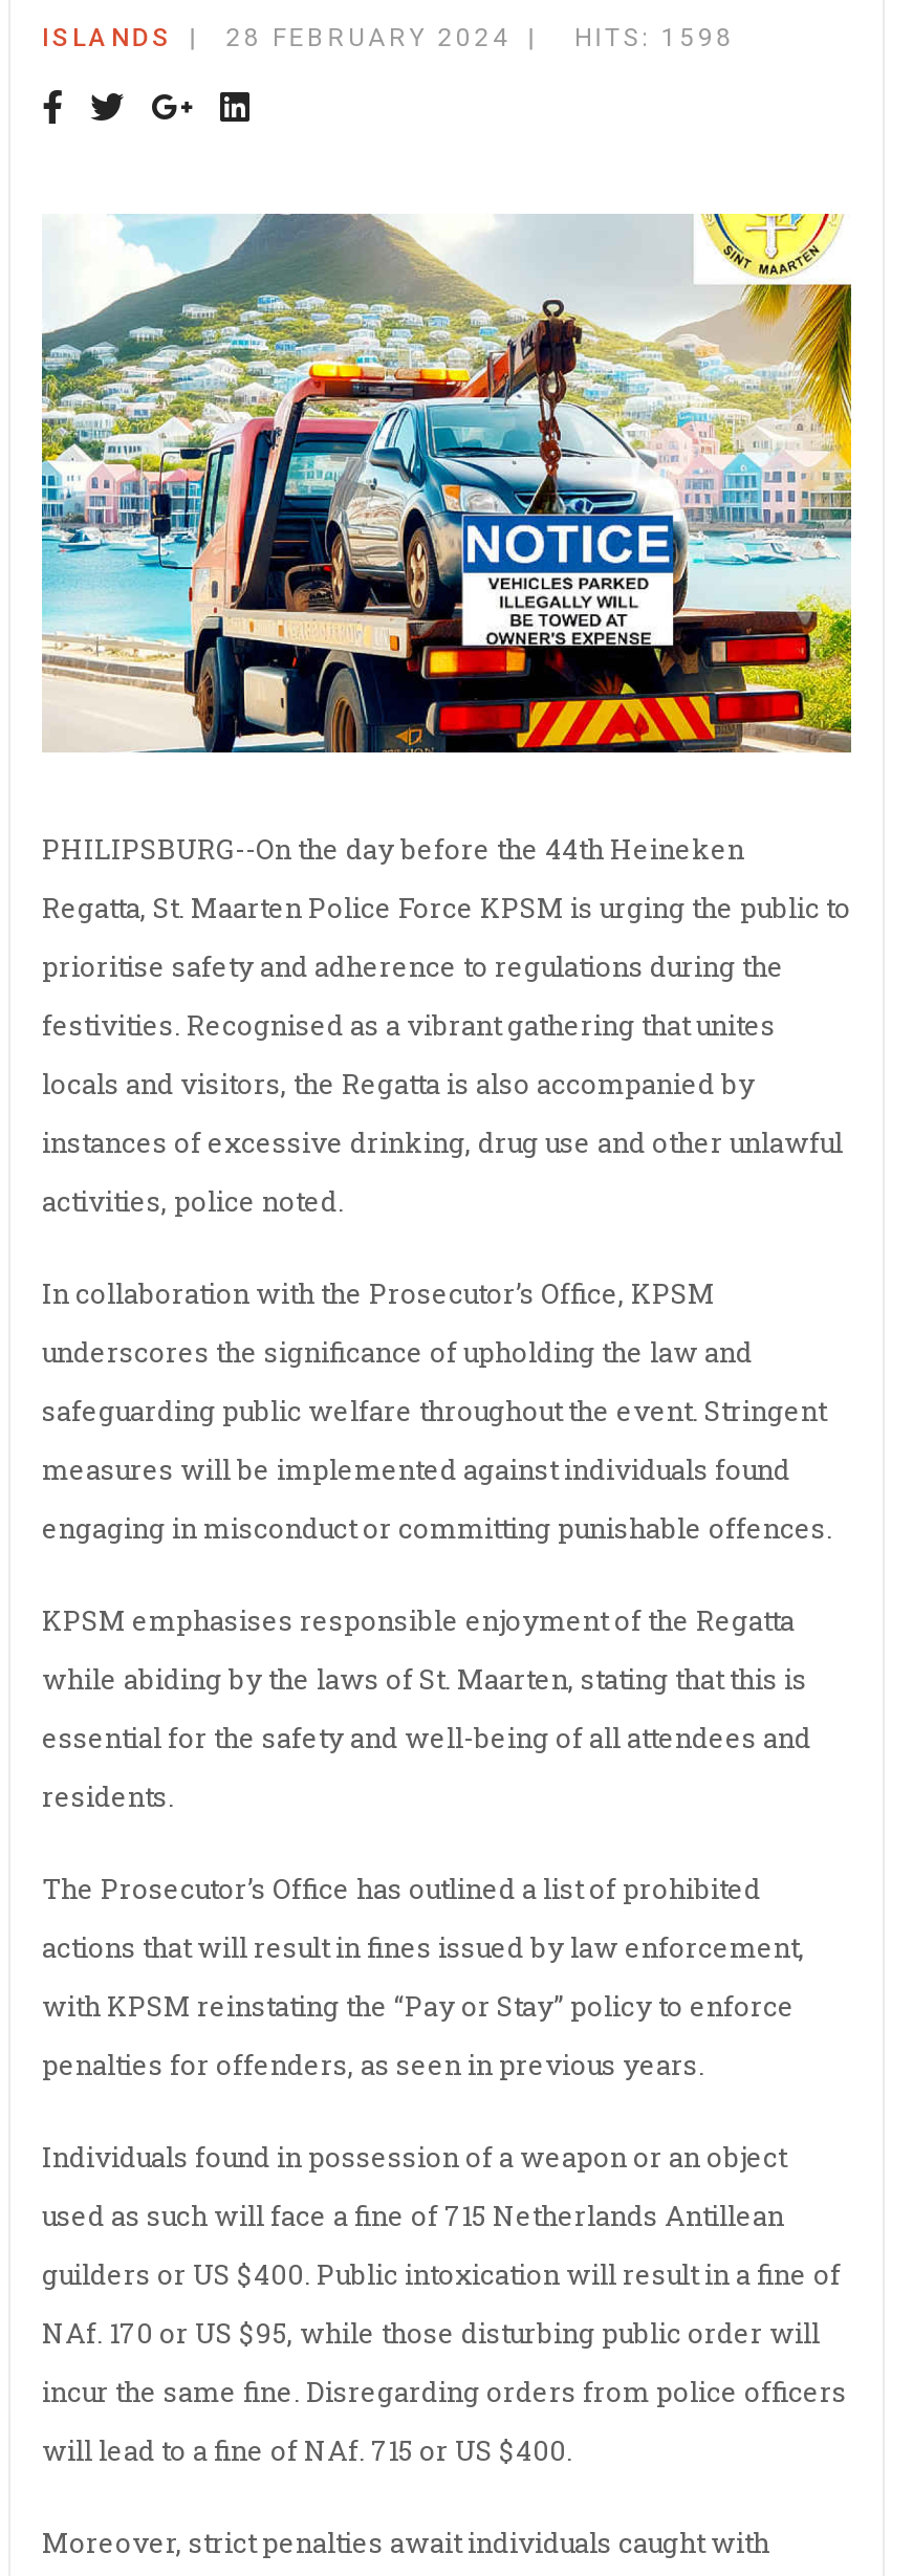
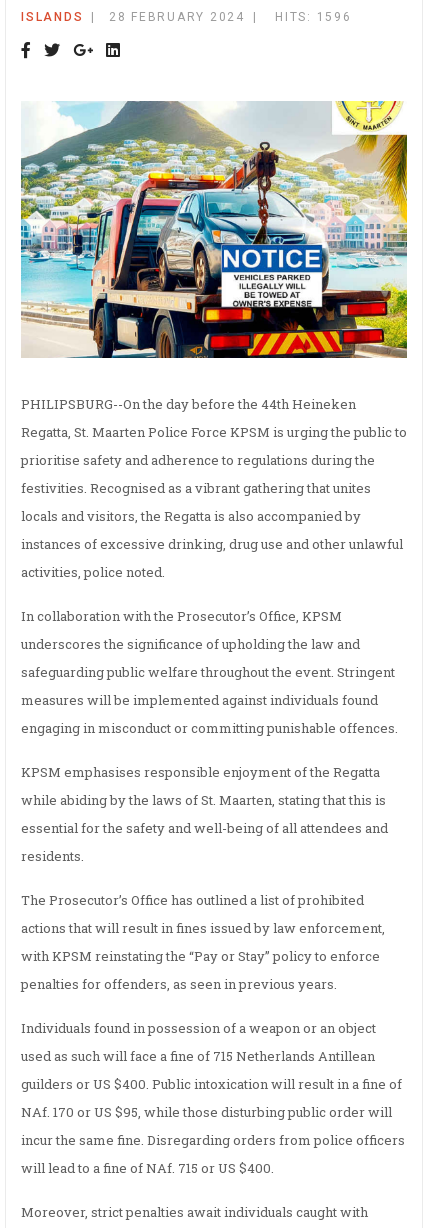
[574,23,735,52] HITS: 1598 -> [275,10,351,24] HITS: 1596

